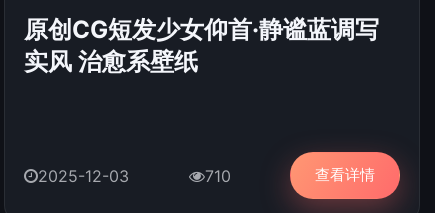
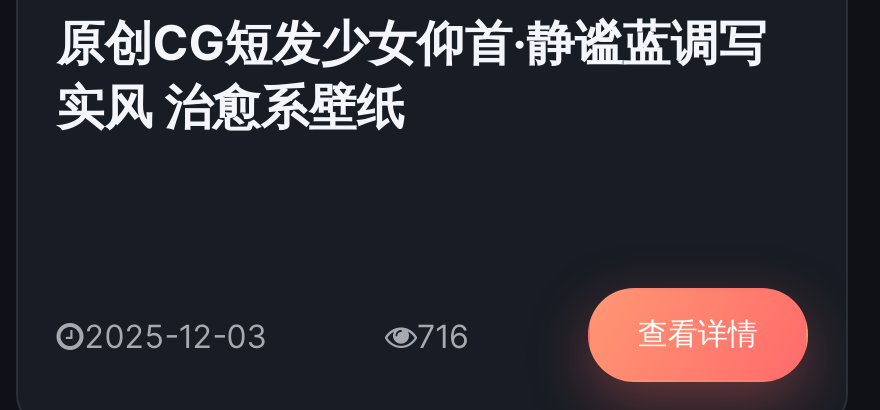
[204,166,230,186] 710 -> [417,316,469,356] 716

